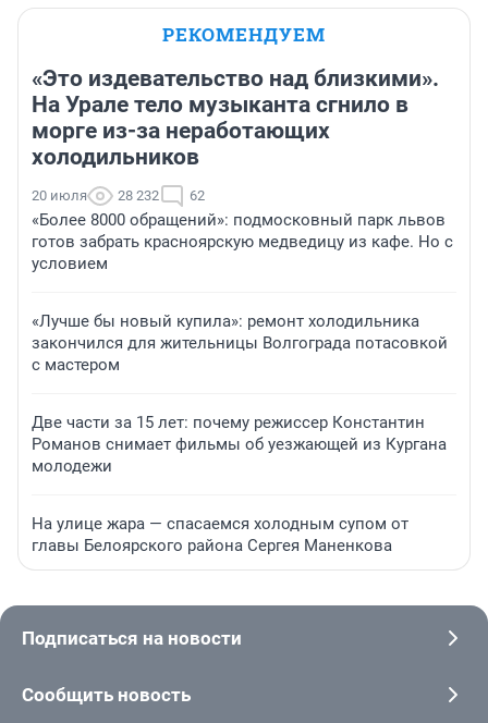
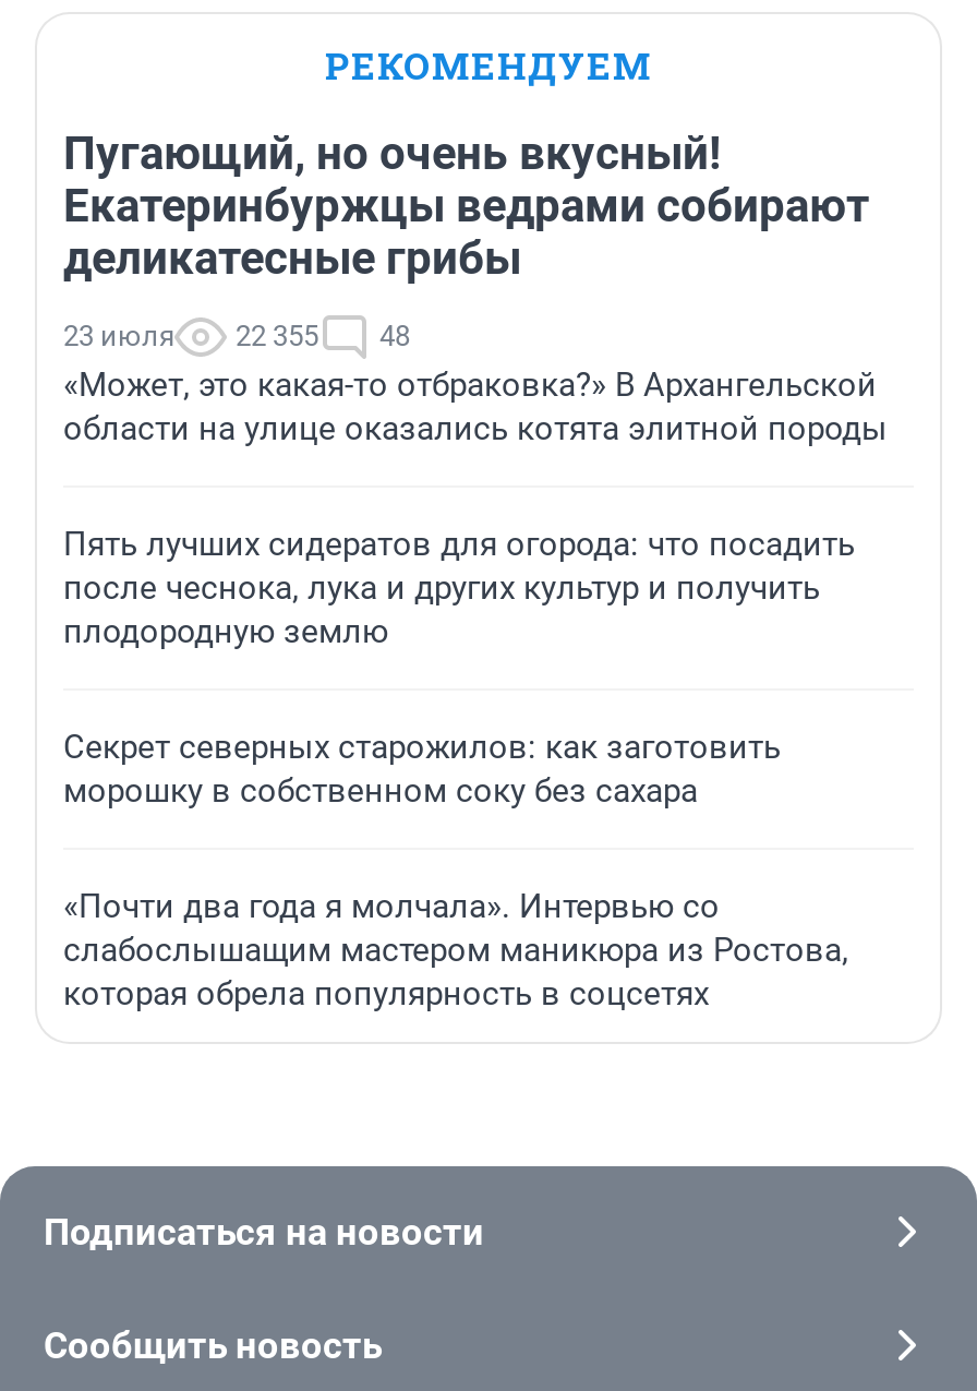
[32,65,439,170] «Это издевательство над близкими». | На Урале тело музыканта сгнило в | морге из-за неработающих | холодильников -> [63,127,870,284] Пугающий, но очень вкусный! | Екатеринбуржцы ведрами собирают | деликатесные грибы
[32,187,453,273] 20 июля | 28 232 | 62 | «Более 8000 обращений»: подмосковный парк львов | готов забрать красноярскую медведицу из кафе. Но с | условием -> [63,319,888,448] 23 июля | 22 355 | 48 | «Может, это какая-то отбраковка?» В Архангельской | области на улице оказались котята элитной породы
[32,311,448,374] «Лучше бы новый купила»: ремонт холодильника | закончился для жительницы Волгограда потасовкой | с мастером -> [63,524,855,651] Пять лучших сидератов для огорода: что посадить | после чеснока, лука и других культур и получить | плодородную землю
[32,412,447,476] Две части за 15 лет: почему режиссер Константин | Романов снимает фильмы об уезжающей из Кургана | молодежи -> [63,727,781,810] Секрет северных старожилов: как заготовить | морошку в собственном соку без сахара
[32,514,408,555] На улице жара — спасаемся холодным супом от | главы Белоярского района Сергея Маненкова -> [63,886,848,1013] «Почти два года я молчала». Интервью со | слабослышащим мастером маникюра из Ростова, | которая обрела популярность в соцсетях

